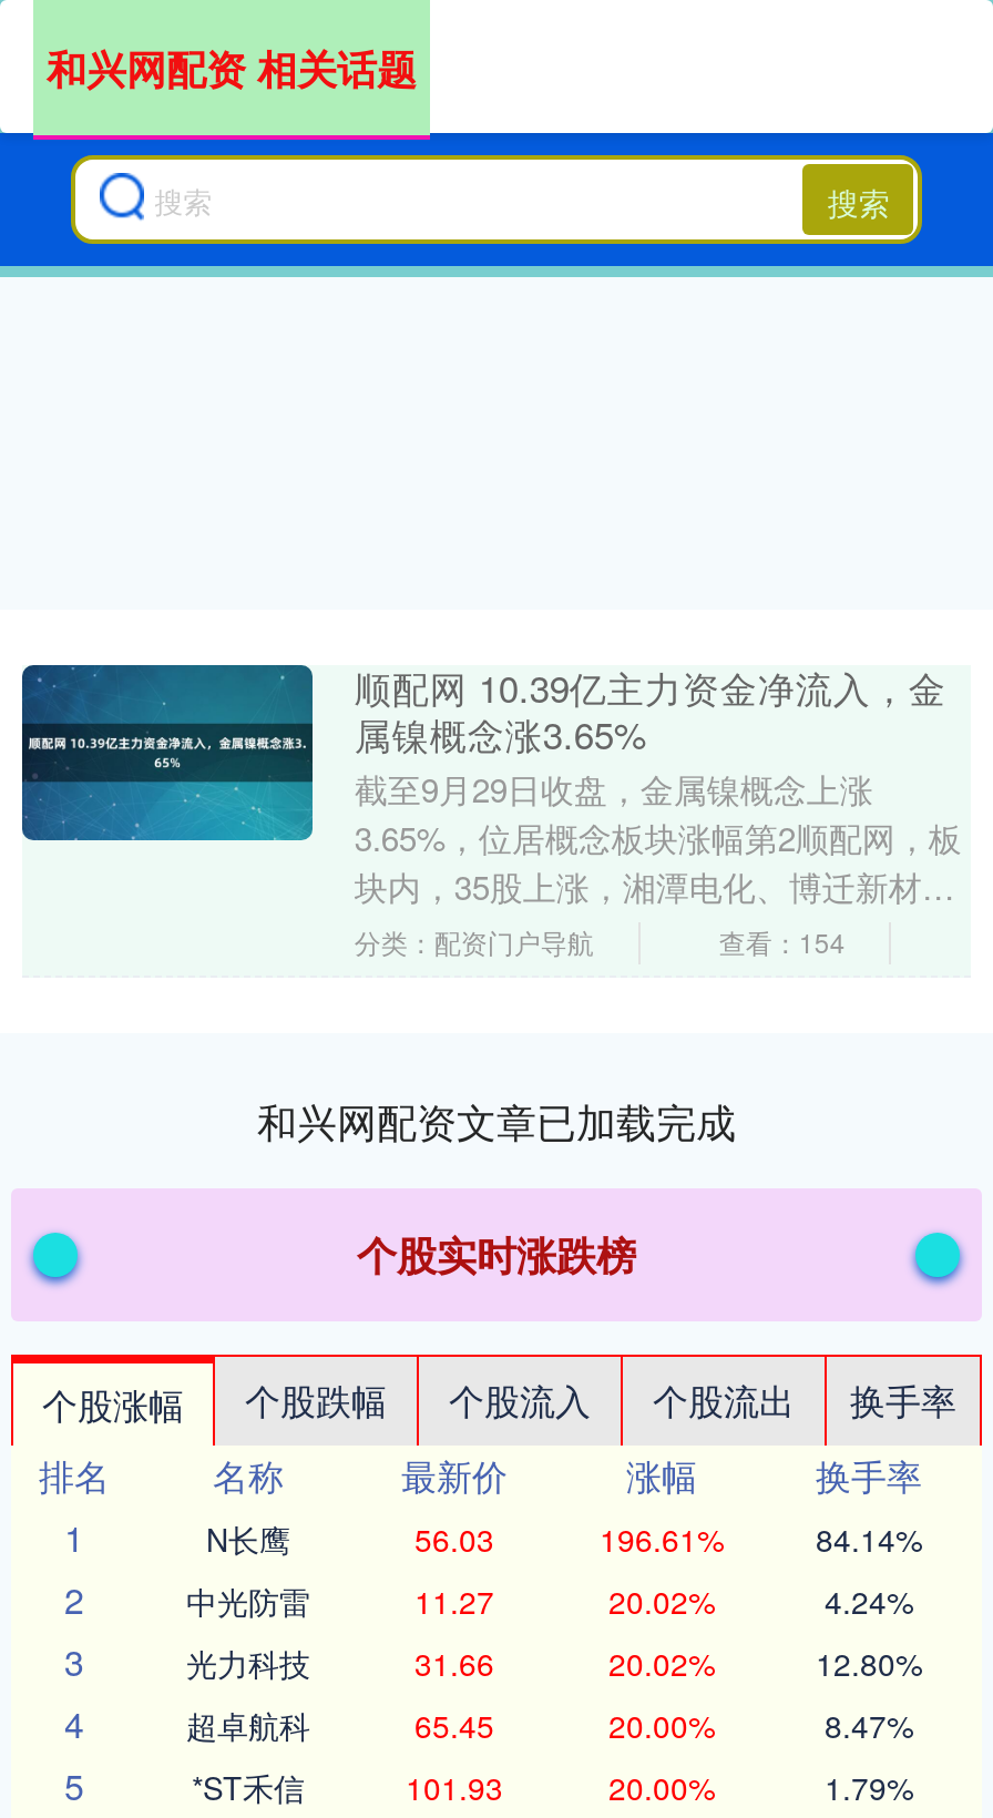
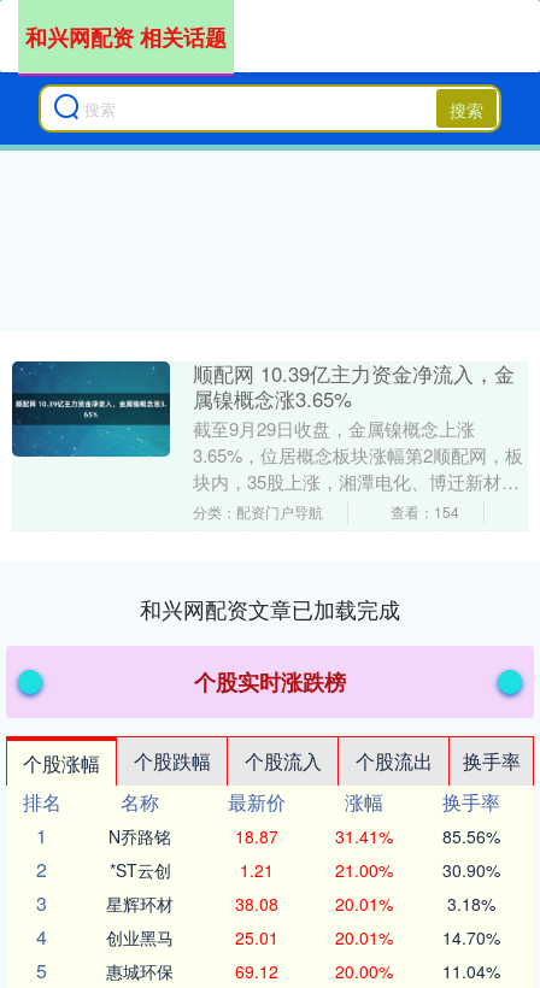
[206,1516,922,1561] N长鹰 | 56.03 | 196.61% | 84.14% -> [108,824,500,848] N乔路铭 | 18.87 | 31.41% | 85.56%
[186,1579,913,1623] 中光防雷 | 11.27 | 20.02% | 4.24% -> [109,858,500,882] *ST云创 | 1.21 | 21.00% | 30.90%
[186,1641,922,1685] 光力科技 | 31.66 | 20.02% | 12.80% -> [106,892,495,916] 星辉环材 | 38.08 | 20.01% | 3.18%
[186,1703,913,1747] 超卓航科 | 65.45 | 20.00% | 8.47% -> [106,925,500,949] 创业黑马 | 25.01 | 20.01% | 14.70%
[192,1765,503,1809] *ST禾信 | 101.93 -> [106,959,278,983] 惠城环保 | 69.12
[825,1765,913,1809] 1.79% -> [442,959,500,983] 11.04%

